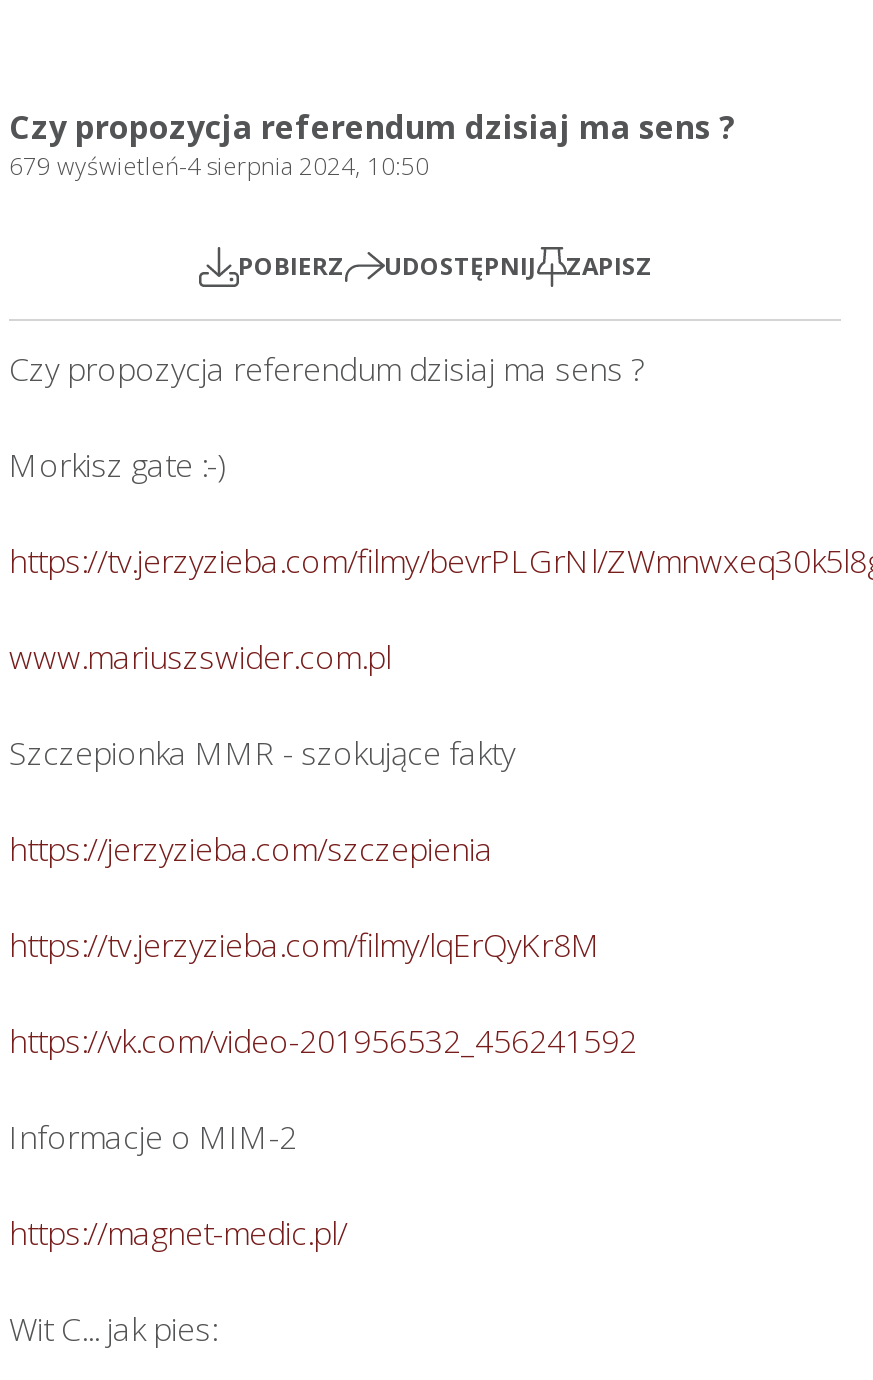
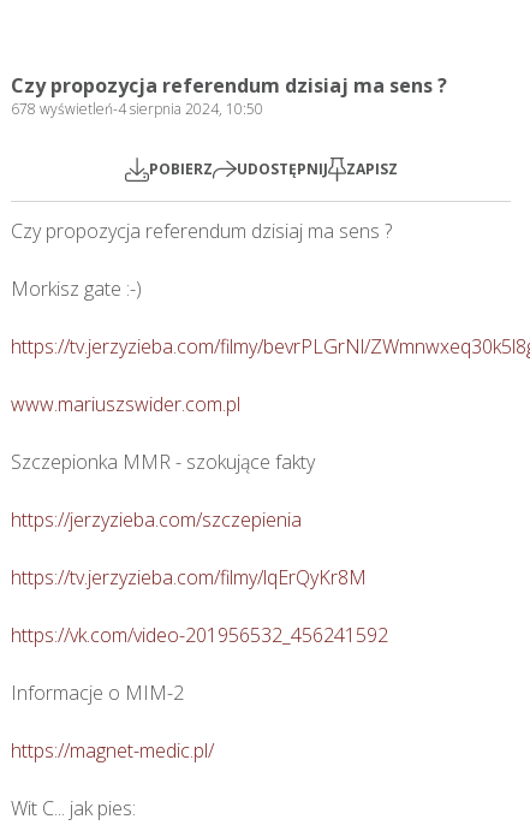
[9,149,429,183] 679 wyświetleń-4 sierpnia 2024, 10:50 -> [11,99,263,119] 678 wyświetleń-4 sierpnia 2024, 10:50

